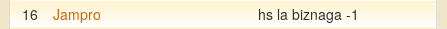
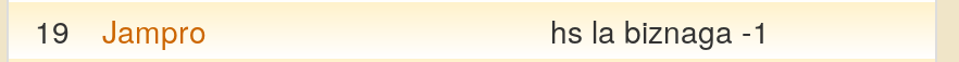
[22,4,101,24] 16 Jampro -> [35,9,207,52] 19 Jampro

